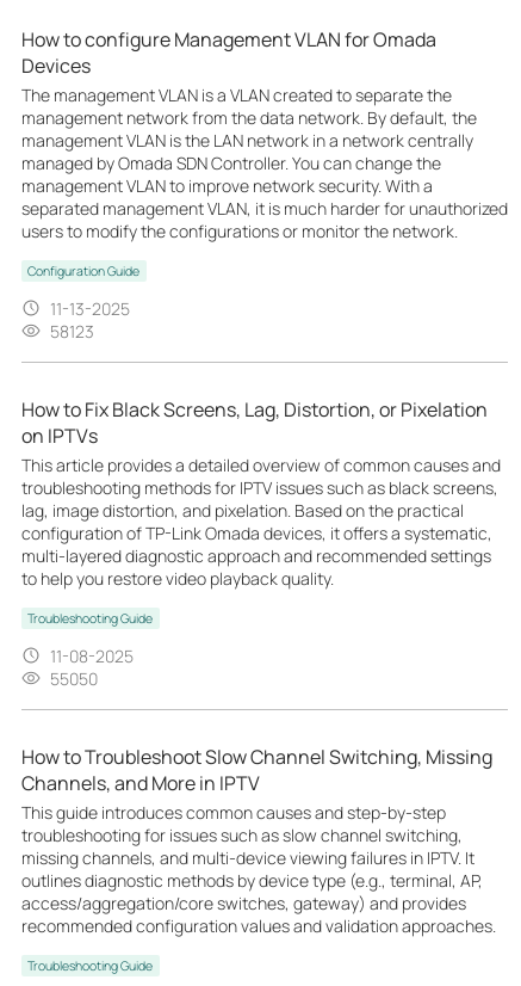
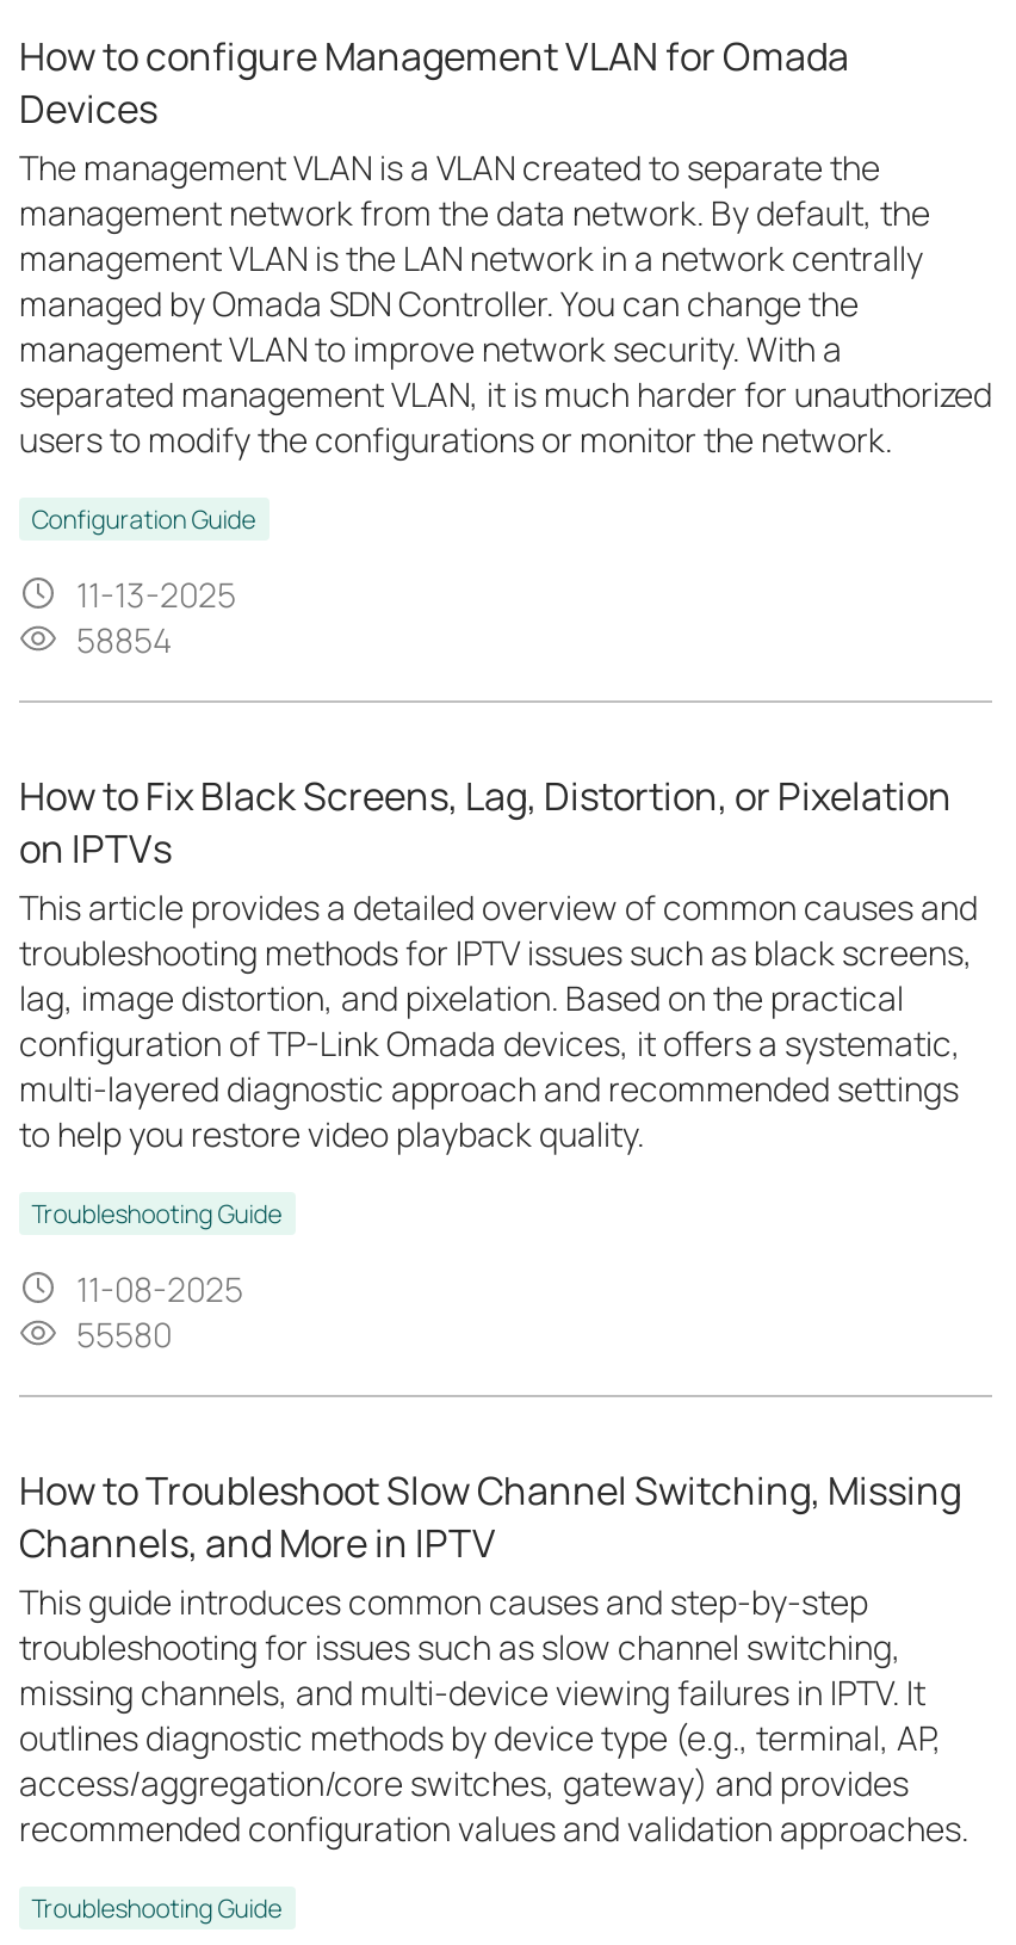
[50,320,94,342] 58123 -> [76,616,172,662] 58854
[50,667,98,690] 55050 -> [76,1311,172,1356] 55580

